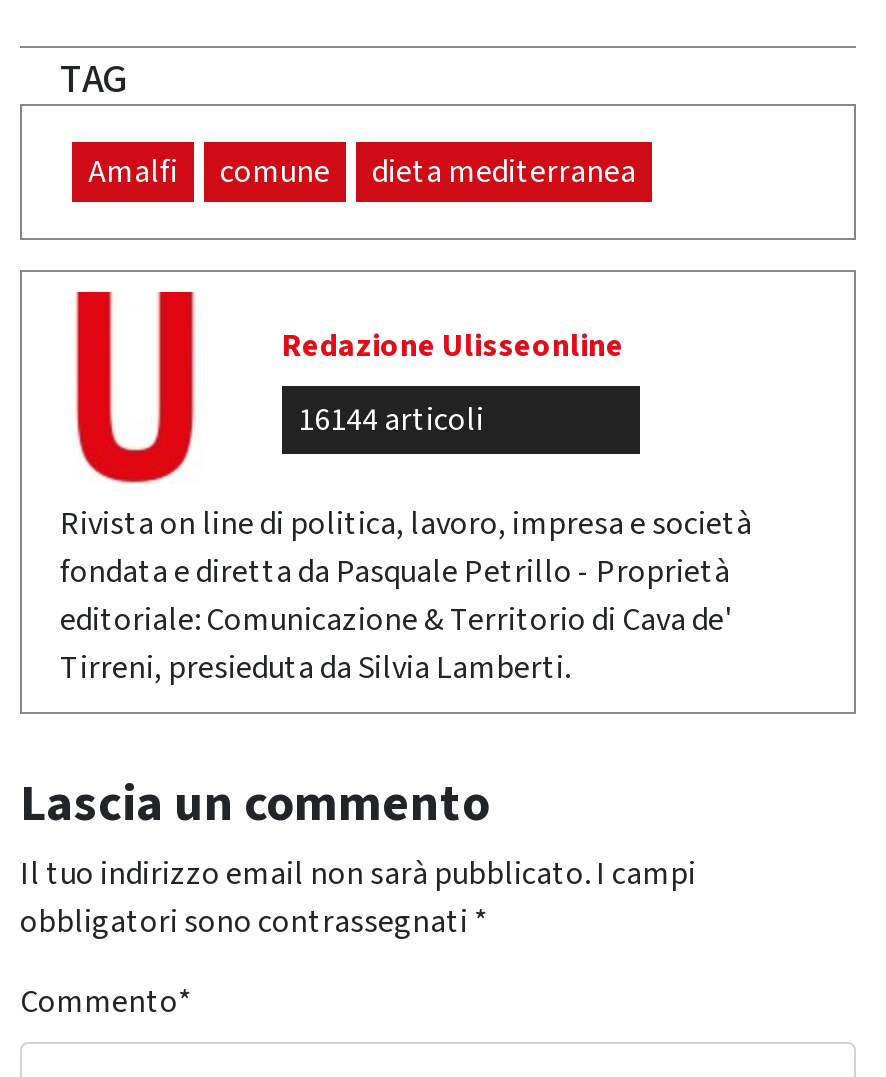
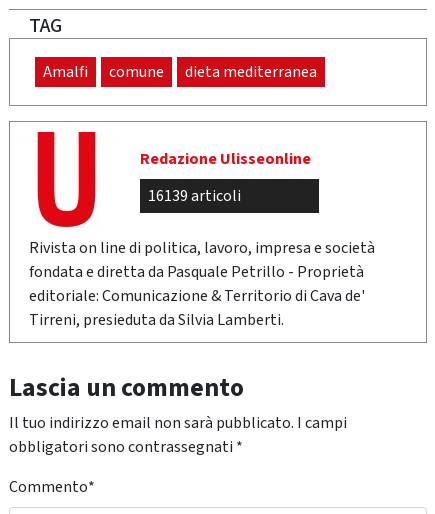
[298,398,484,442] 16144 articoli -> [148,185,241,207] 16139 articoli

